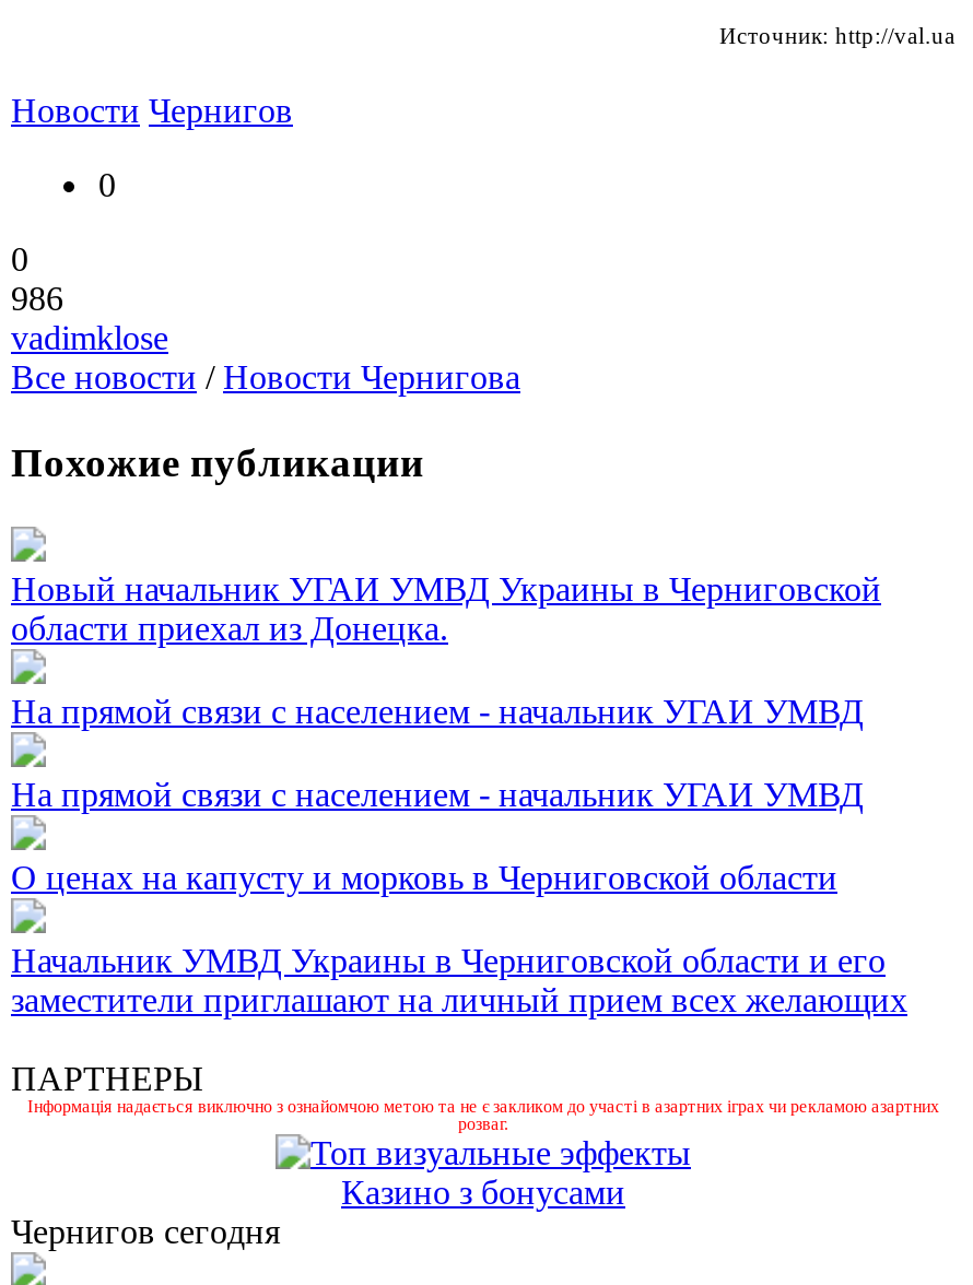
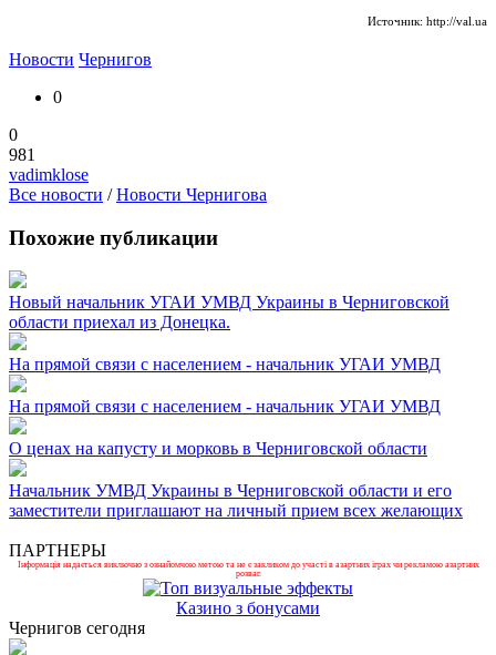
[11,280,63,317] 986 -> [9,145,35,164] 981

